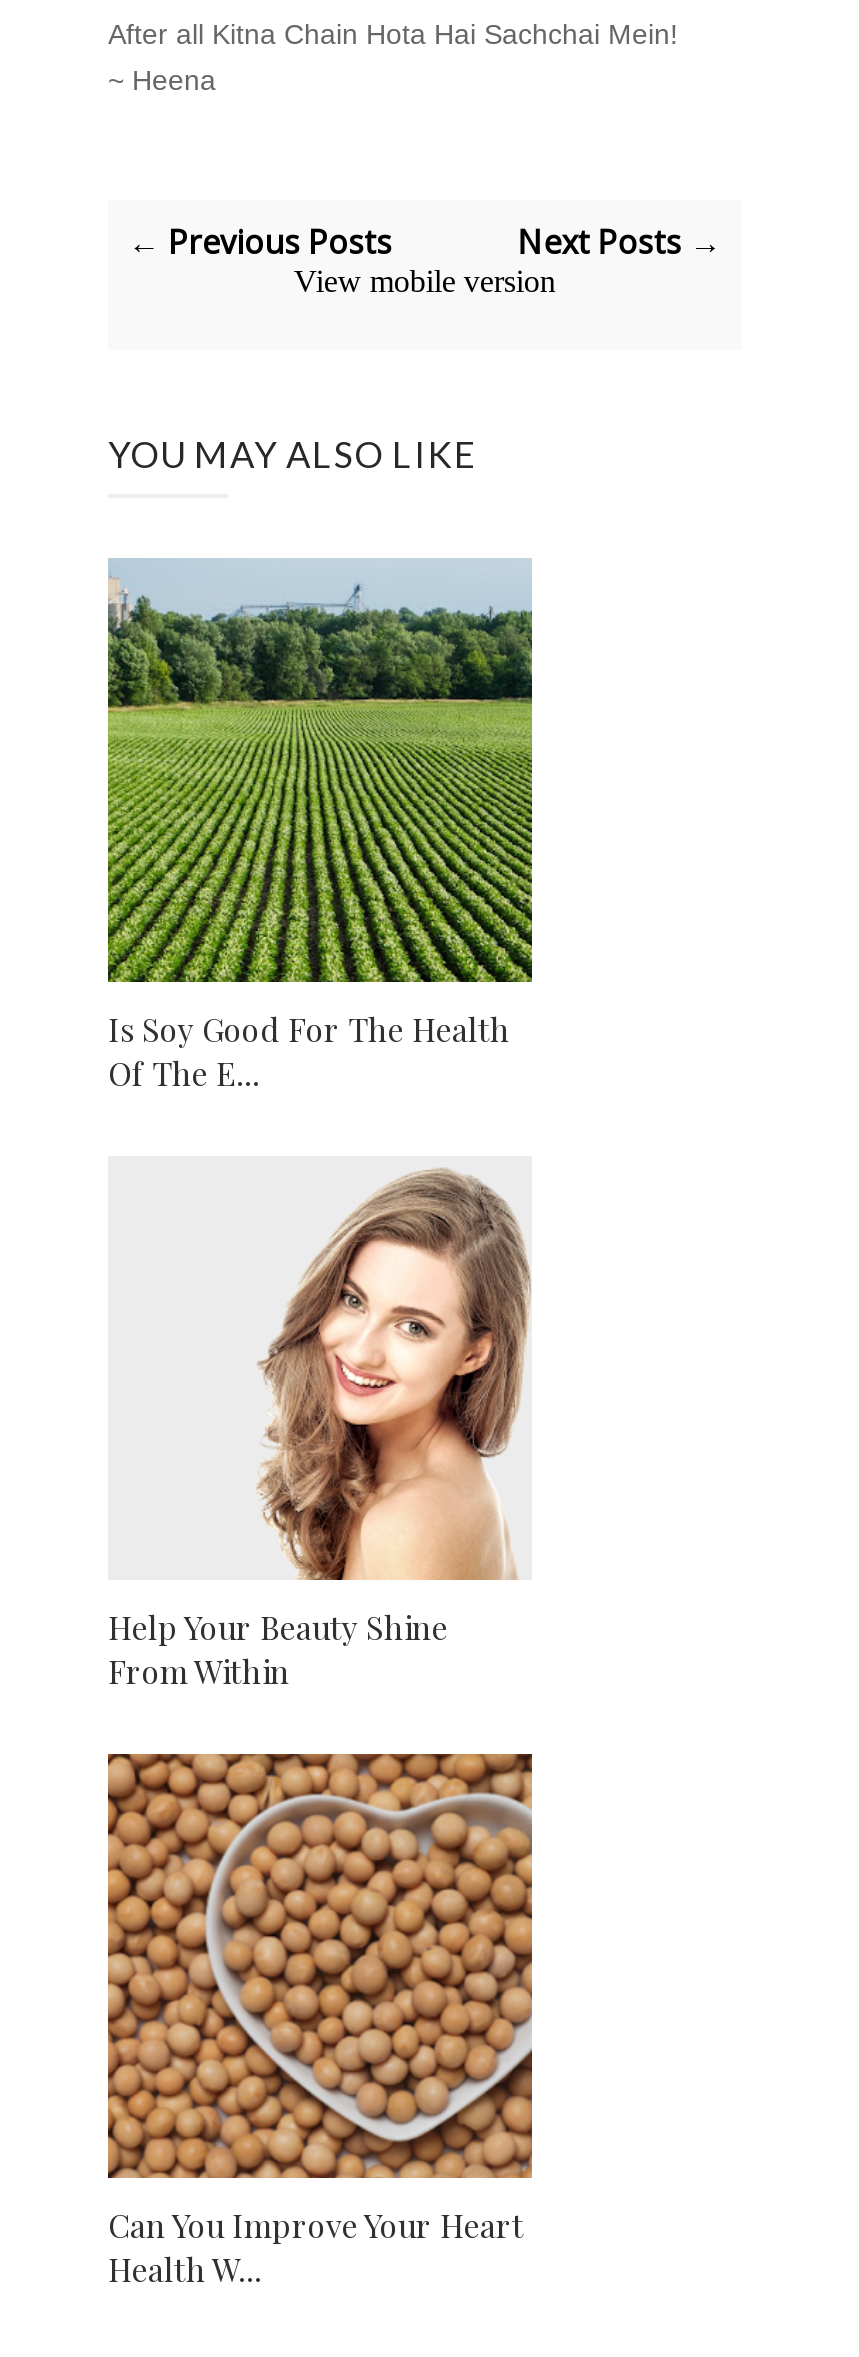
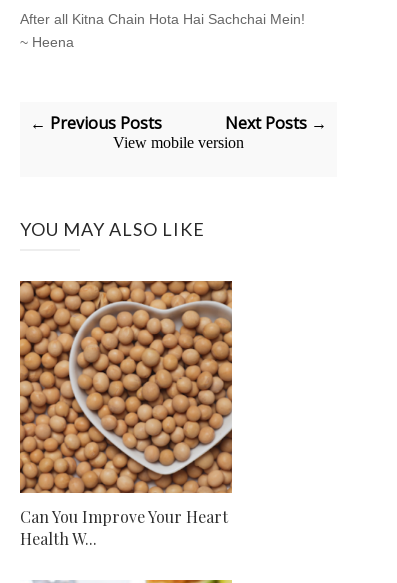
[106,558,534,1095] [image] | Is Soy Good For The Health | Of The E... -> none
[108,1166,532,1693] [image] | Help Your Beauty Shine | From Within -> none

